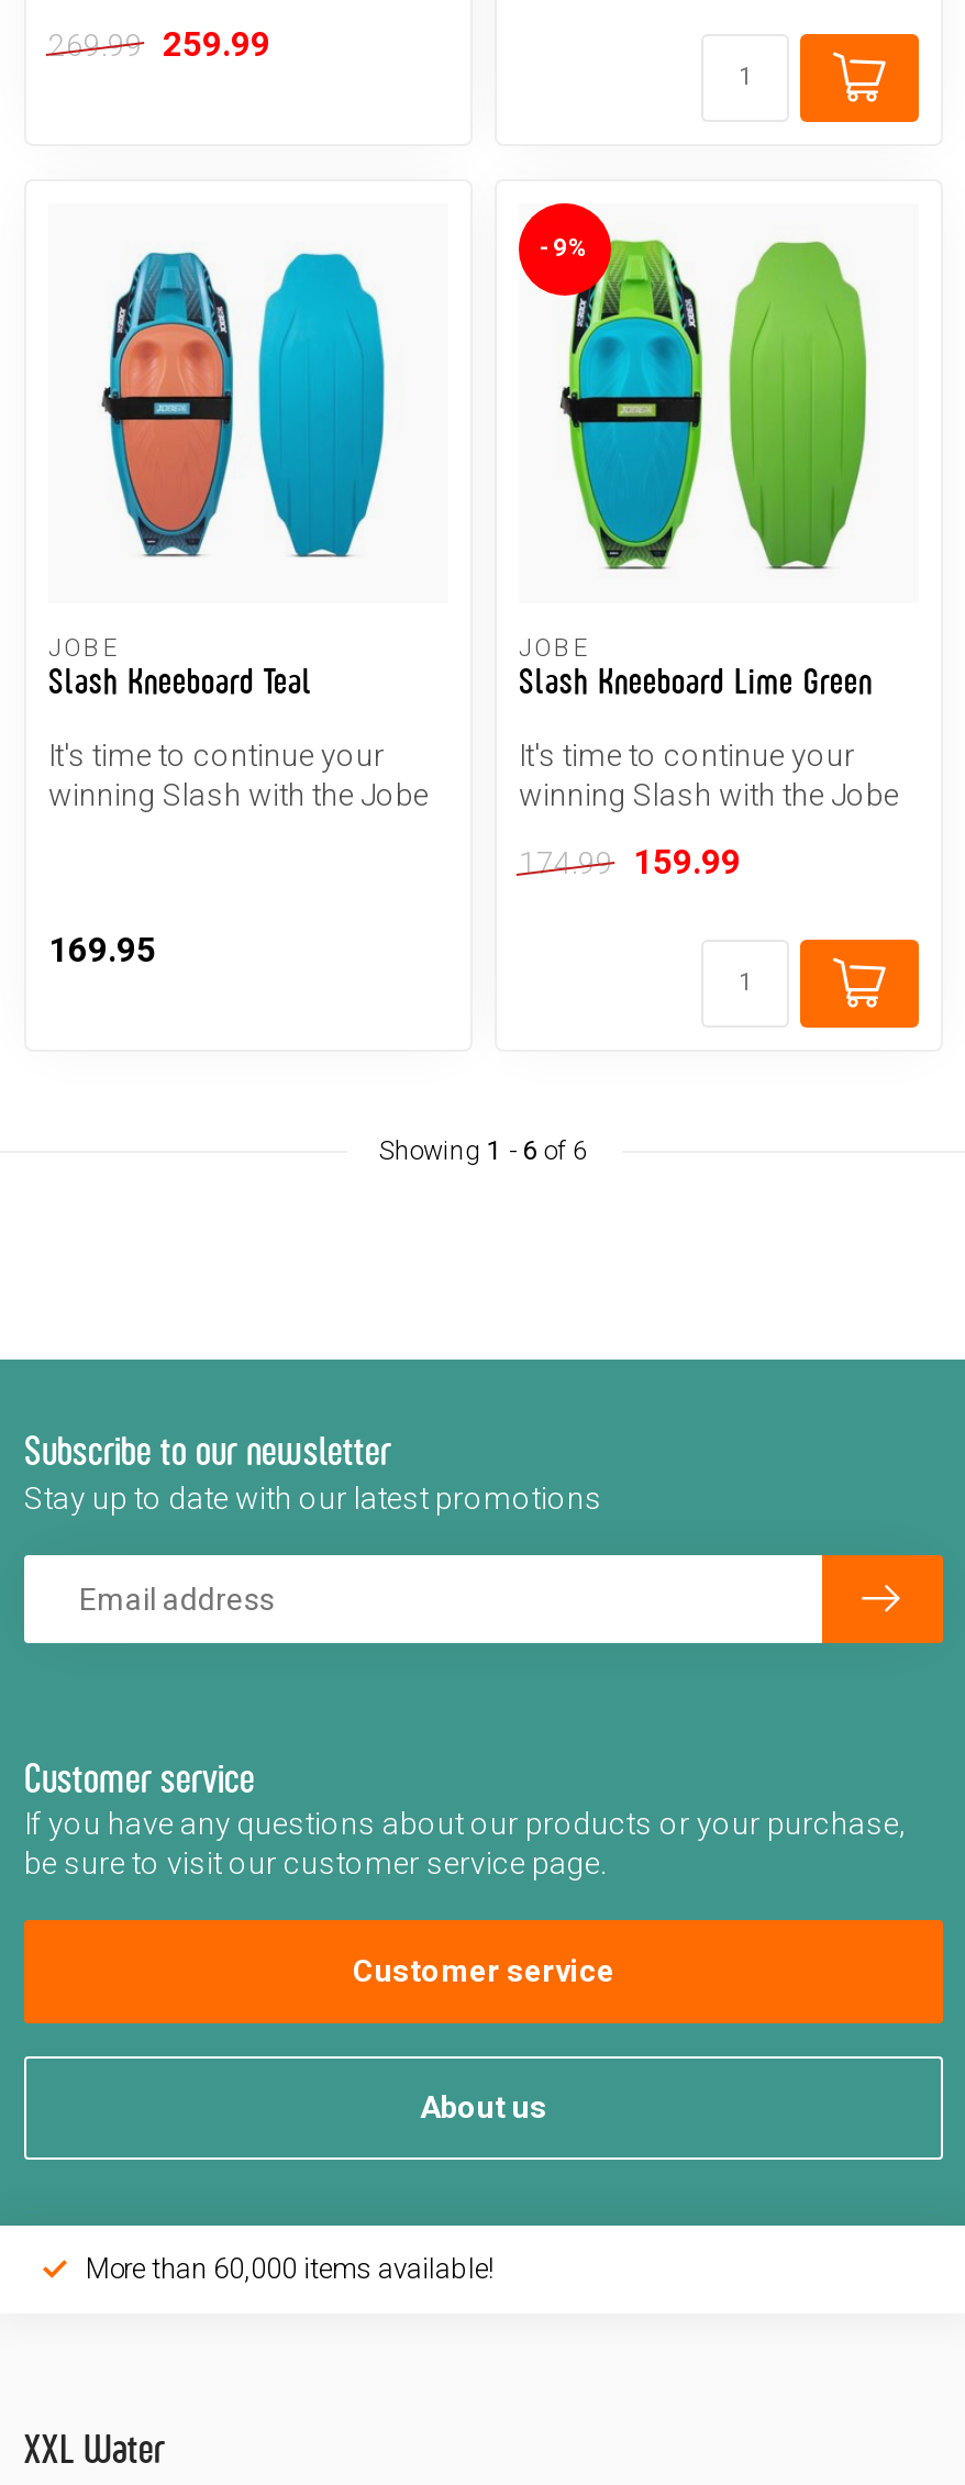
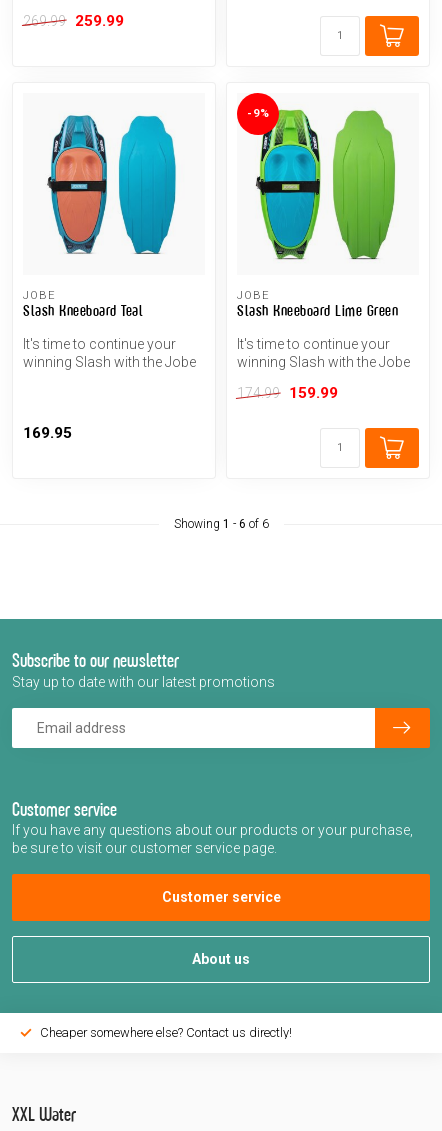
[86,2252,495,2285] More than 60,000 items available! -> [40,1025,292,1040] Cheaper somewhere else? Contact us directly!

